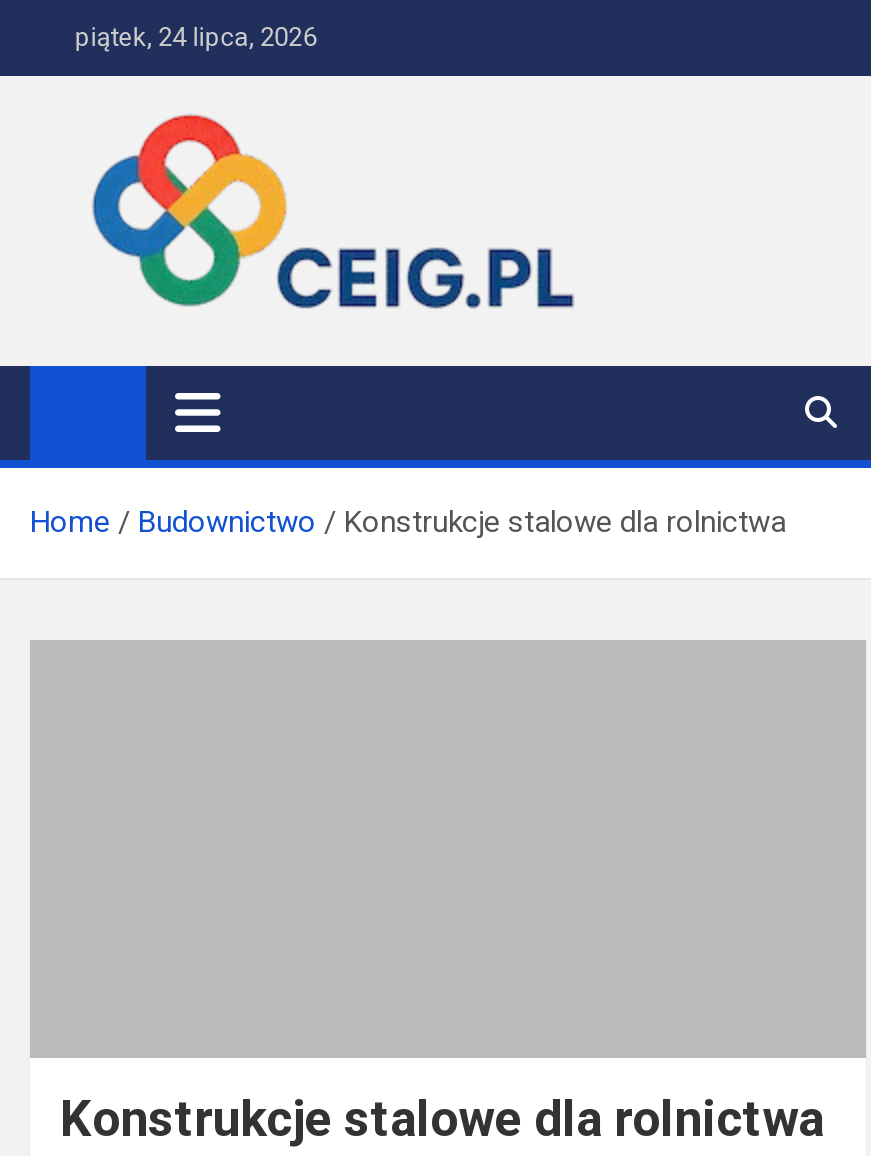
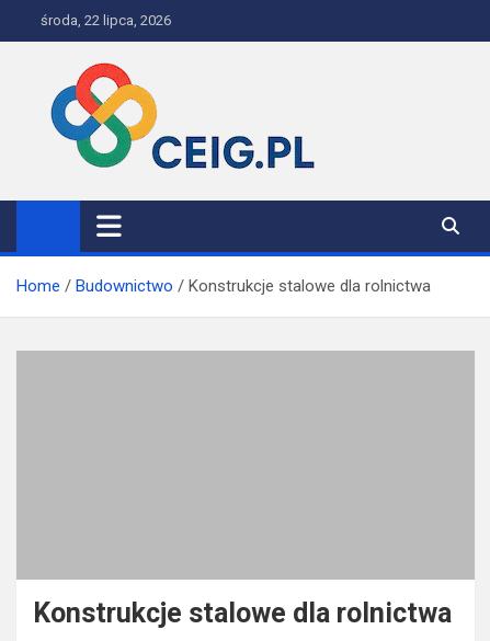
[62,22,316,52] piątek, 24 lipca, 2026 -> [34,12,171,28] środa, 22 lipca, 2026

